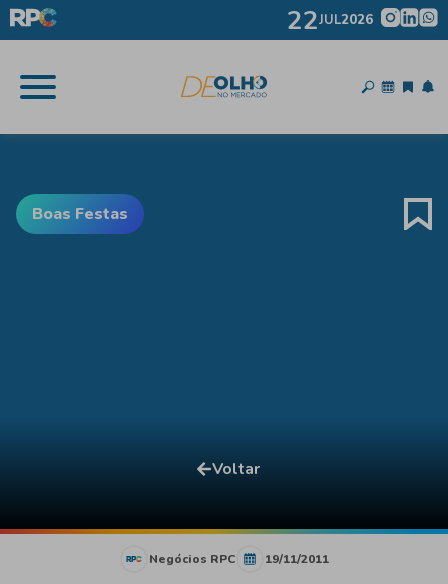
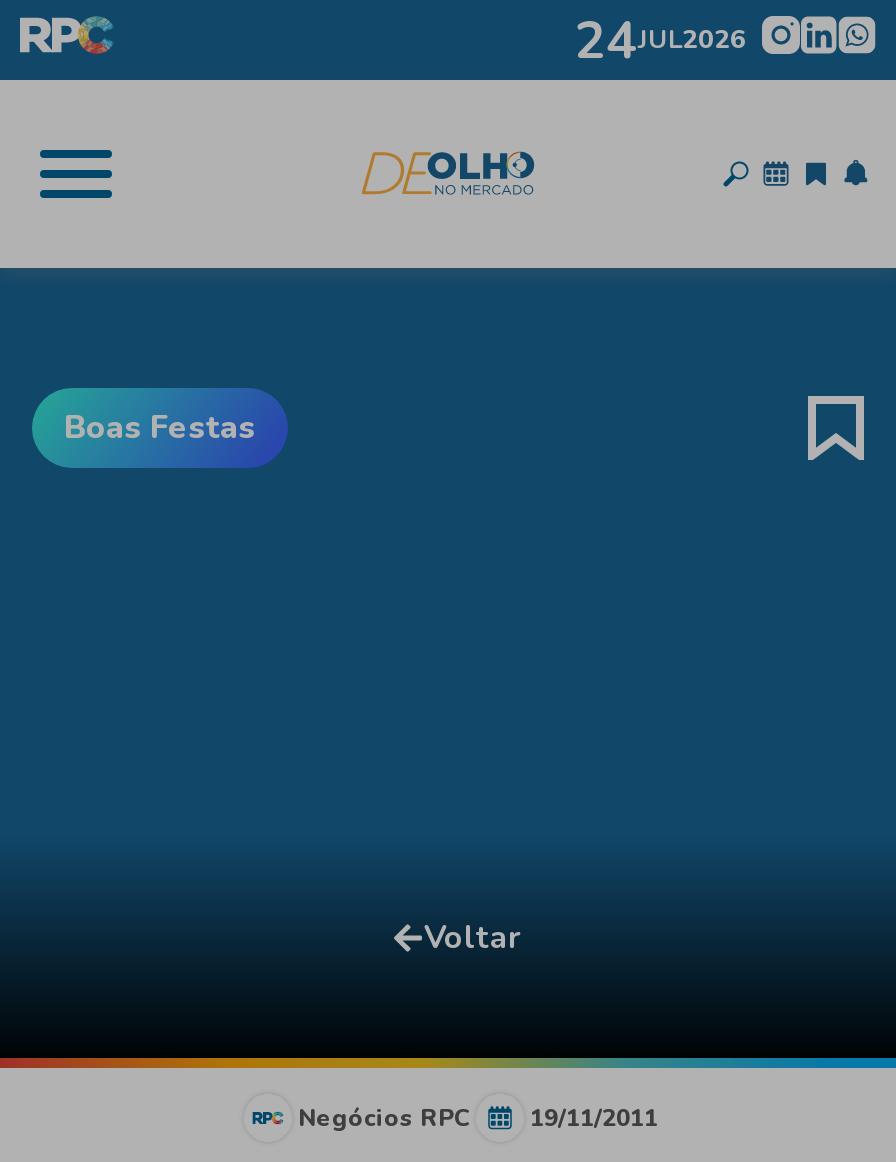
[287,2,373,37] 22JUL2026 -> [574,5,746,75] 24JUL2026

